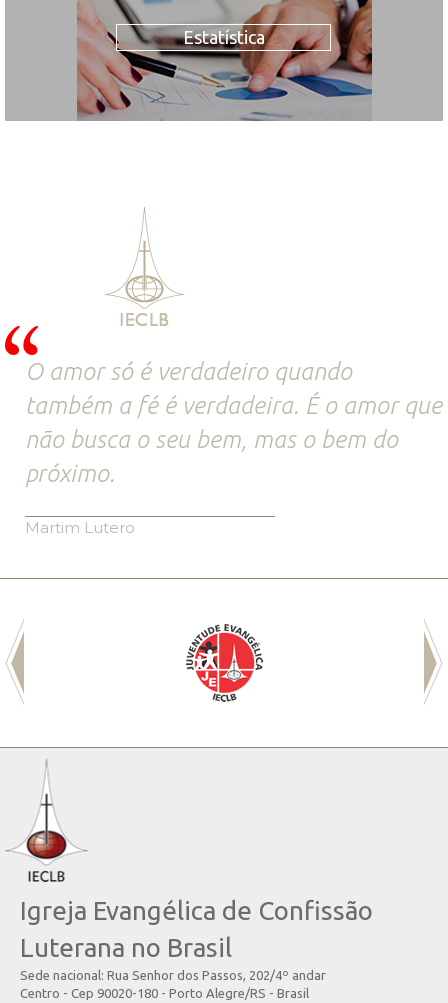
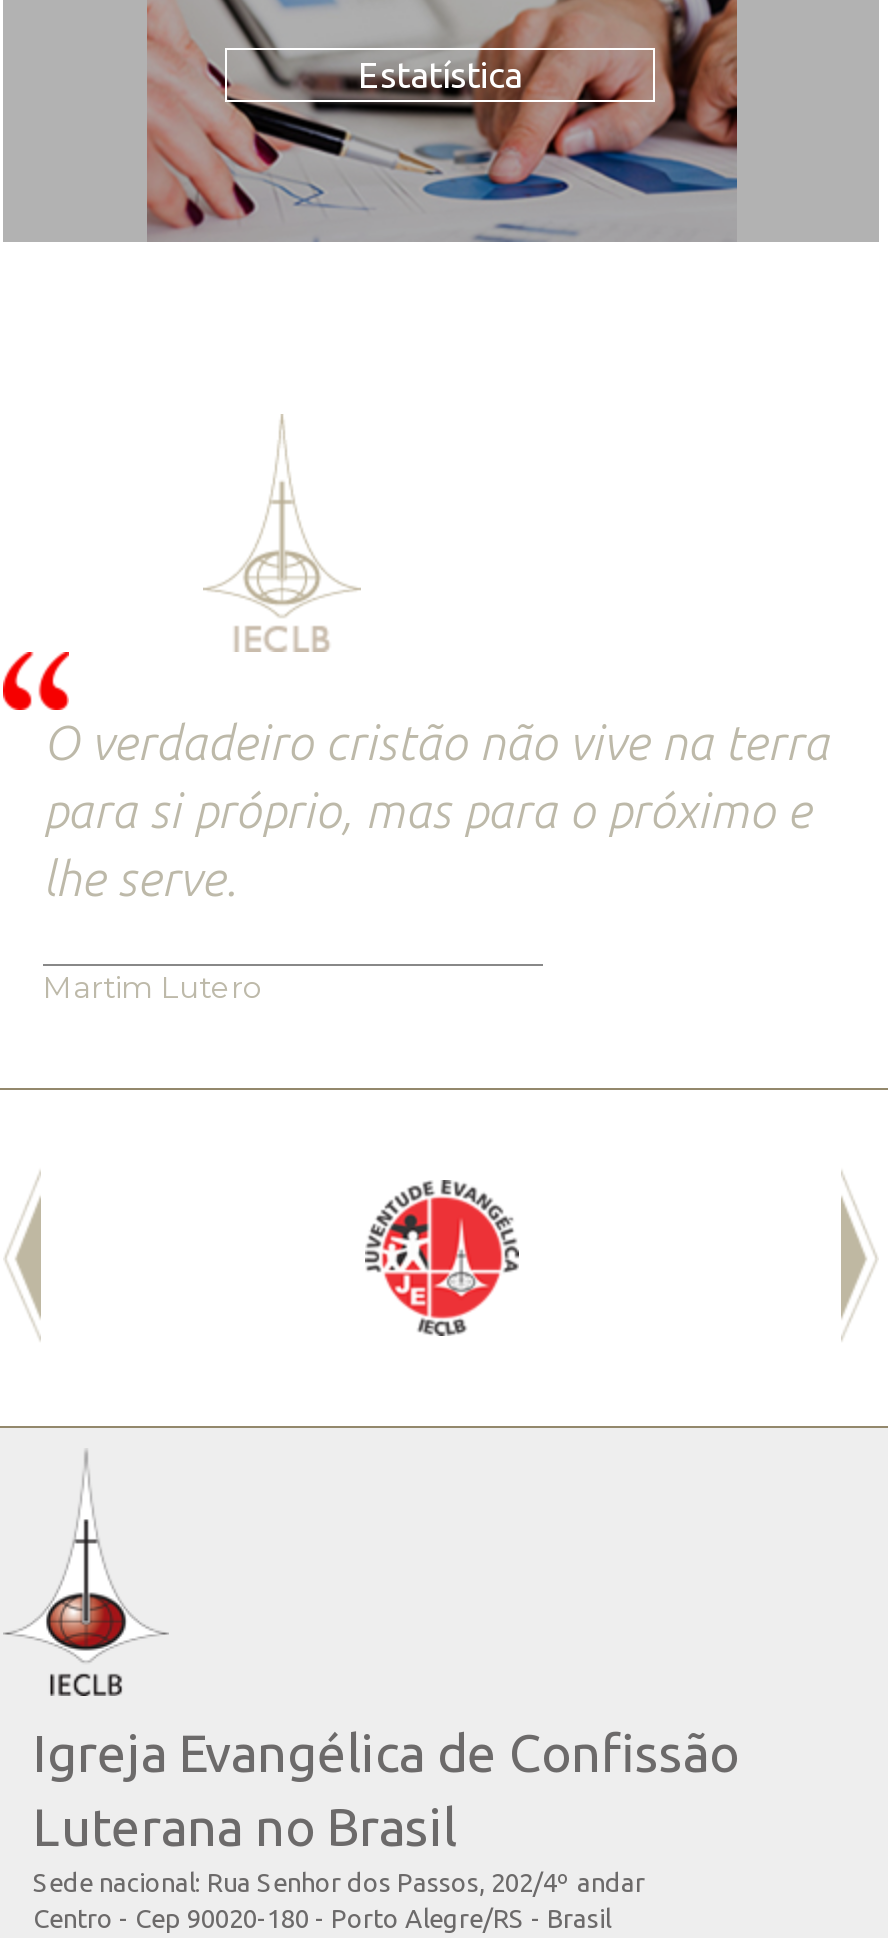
[25,358,442,487] O amor só é verdadeiro quando | também a fé é verdadeira. É o amor que | não busca o seu bem, mas o bem do | próximo. -> [43,716,829,906] O verdadeiro cristão não vive na terra | para si próprio, mas para o próximo e | lhe serve.

